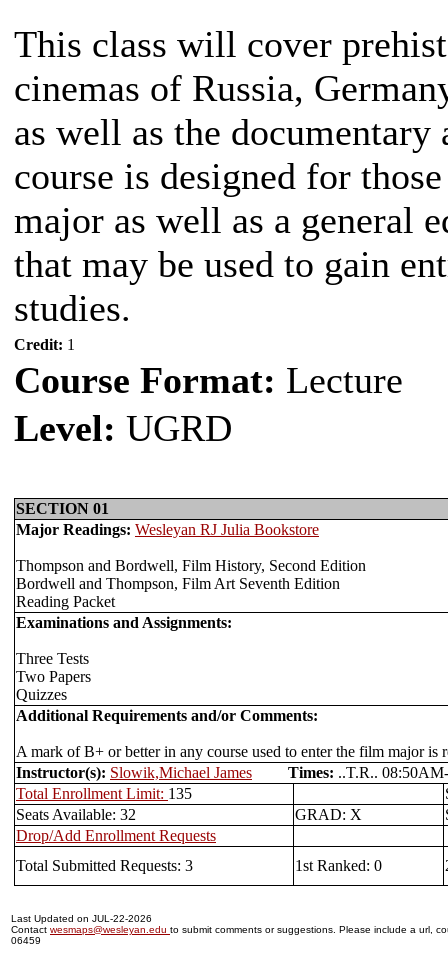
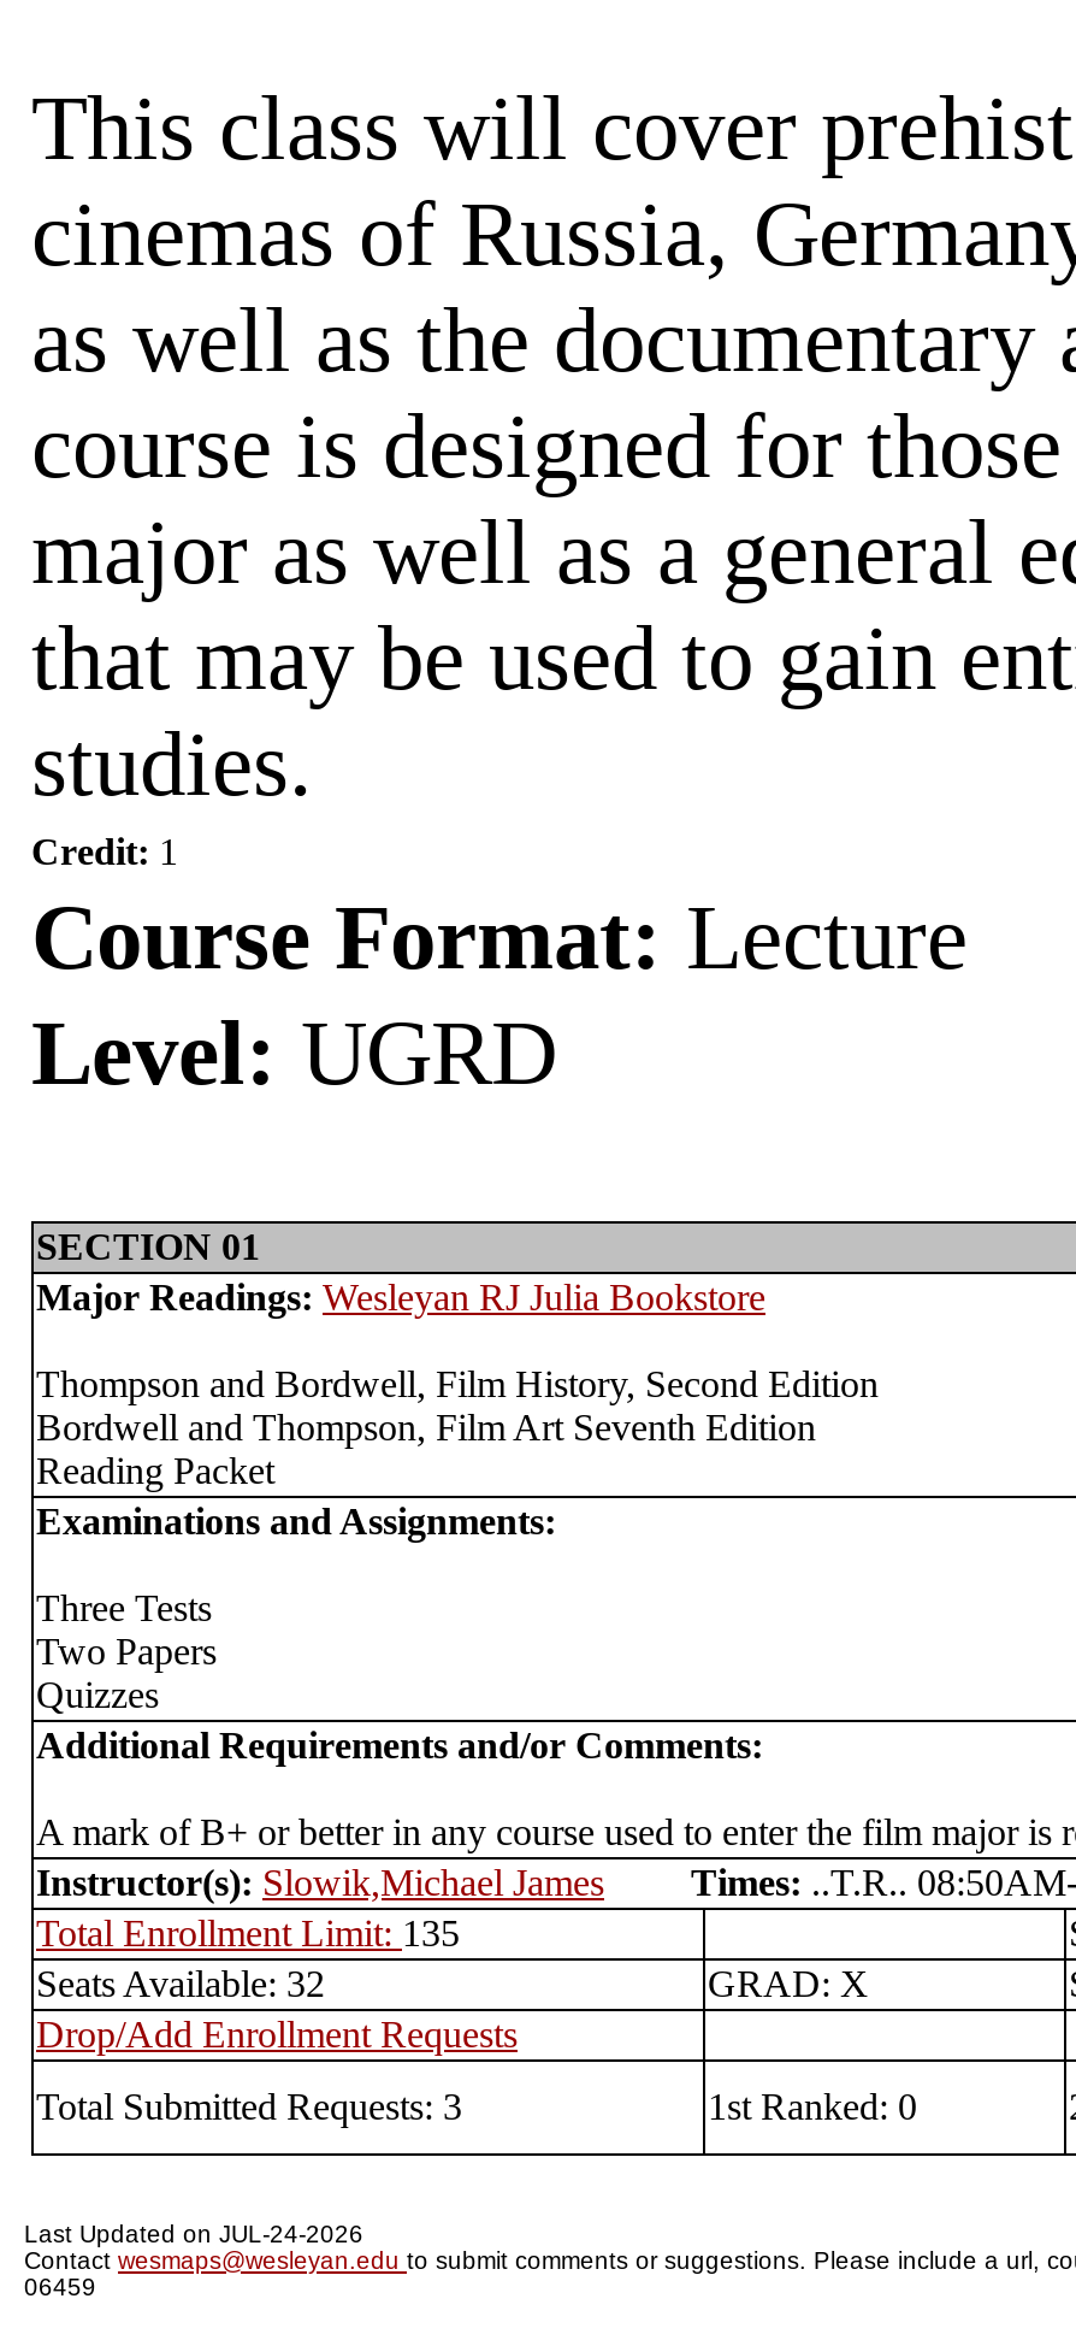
[11,913,152,924] Last Updated on JUL-22-2026 -> [24,2221,363,2247] Last Updated on JUL-24-2026

